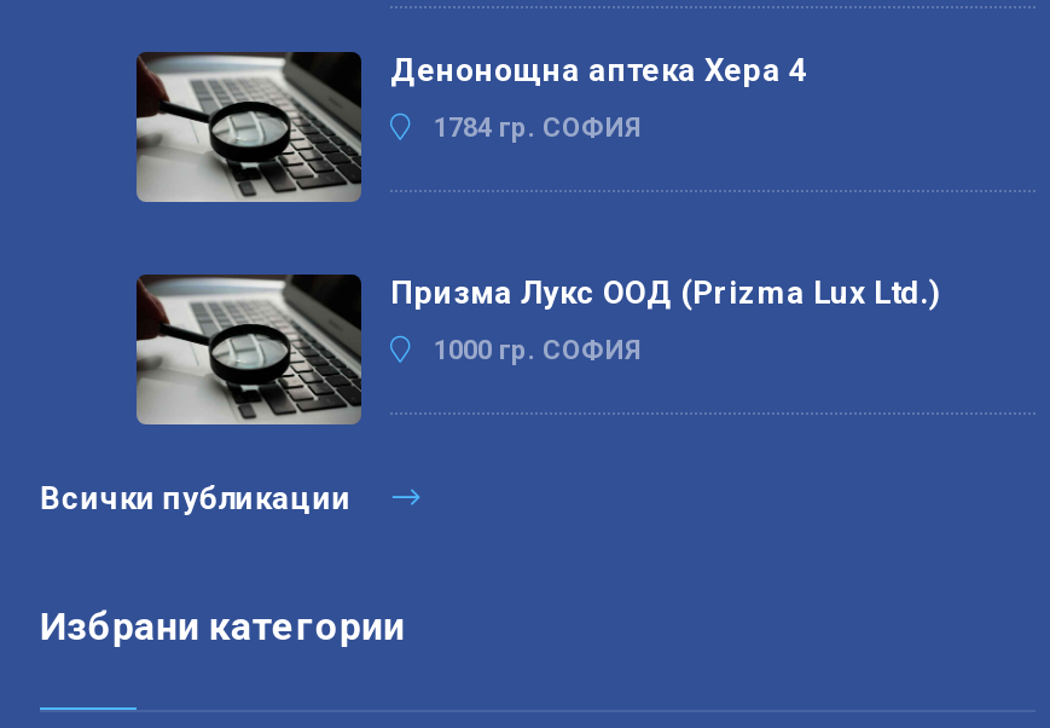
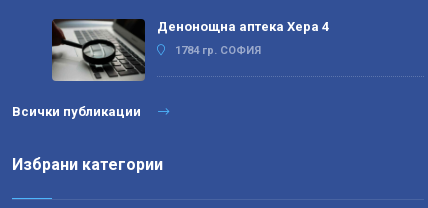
[390,275,941,367] Призма Лукс ООД (Prizma Lux Ltd.) | 1000 гр. СОФИЯ -> none

